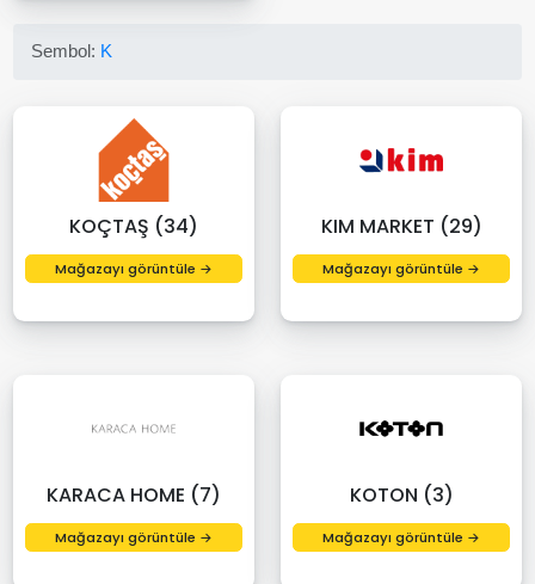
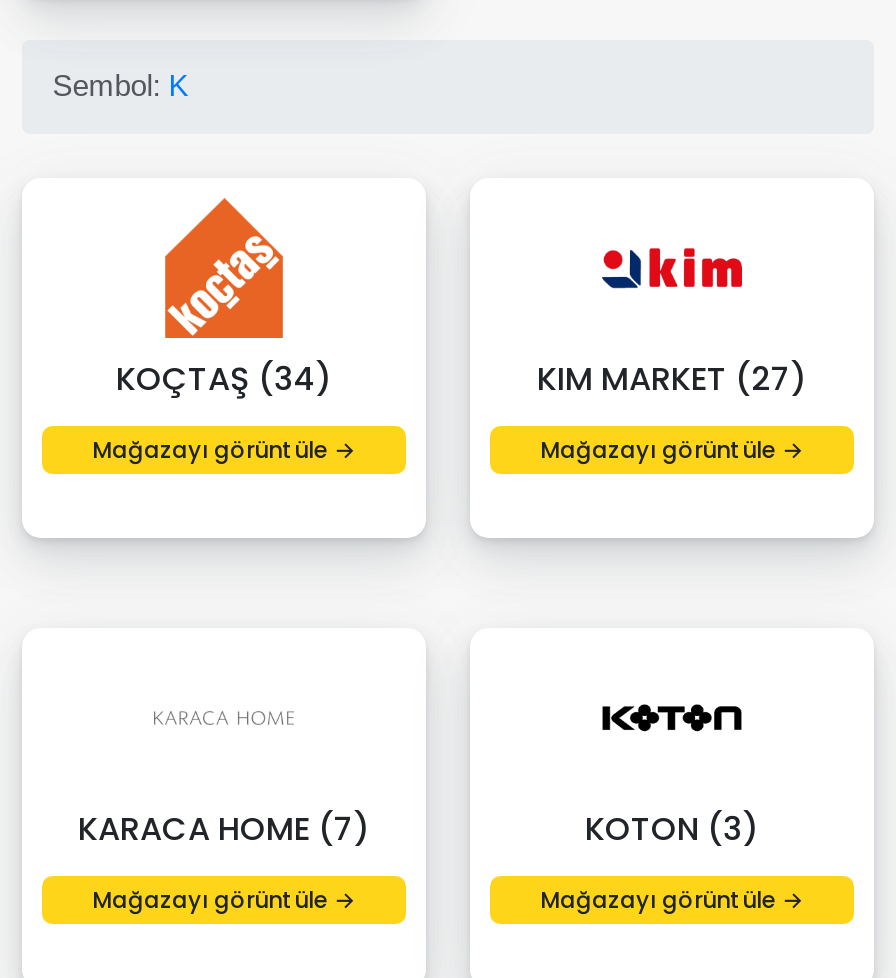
[321,212,482,239] KIM MARKET (29) -> [537,355,807,401] KIM MARKET (27)

